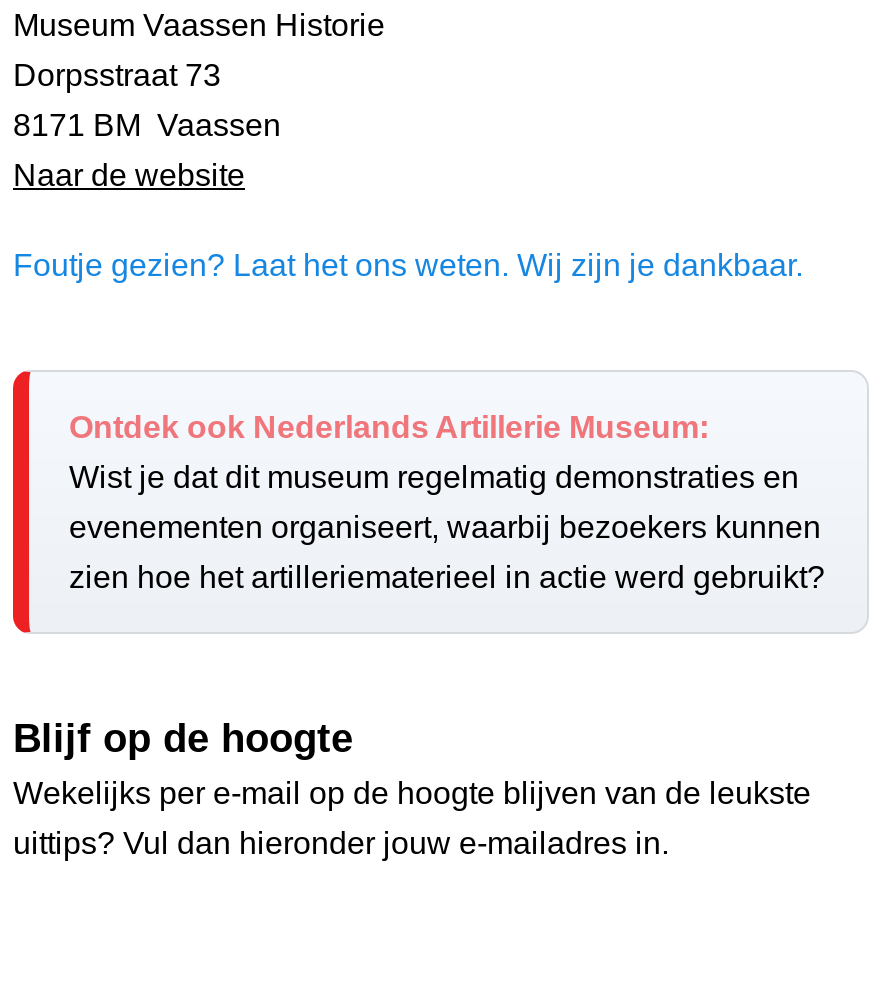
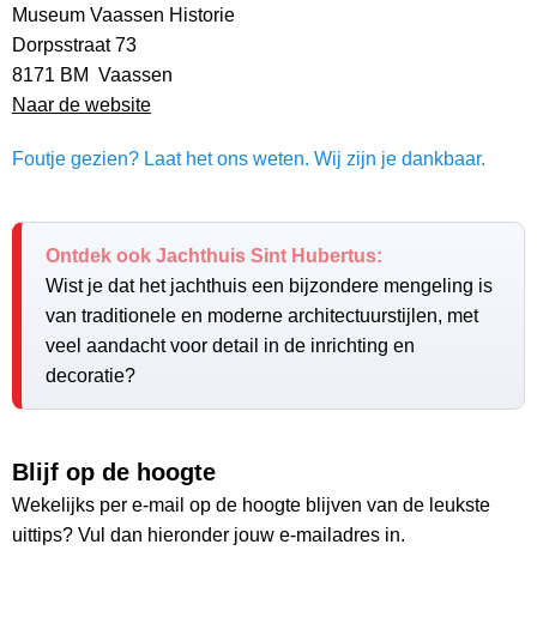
[69,410,825,594] Ontdek ook Nederlands Artillerie Museum: | Wist je dat dit museum regelmatig demonstraties en | evenementen organiseert, waarbij bezoekers kunnen | zien hoe het artilleriematerieel in actie werd gebruikt? -> [46,245,493,386] Ontdek ook Jachthuis Sint Hubertus: | Wist je dat het jachthuis een bijzondere mengeling is | van traditionele en moderne architectuurstijlen, met | veel aandacht voor detail in de inrichting en | decoratie?

